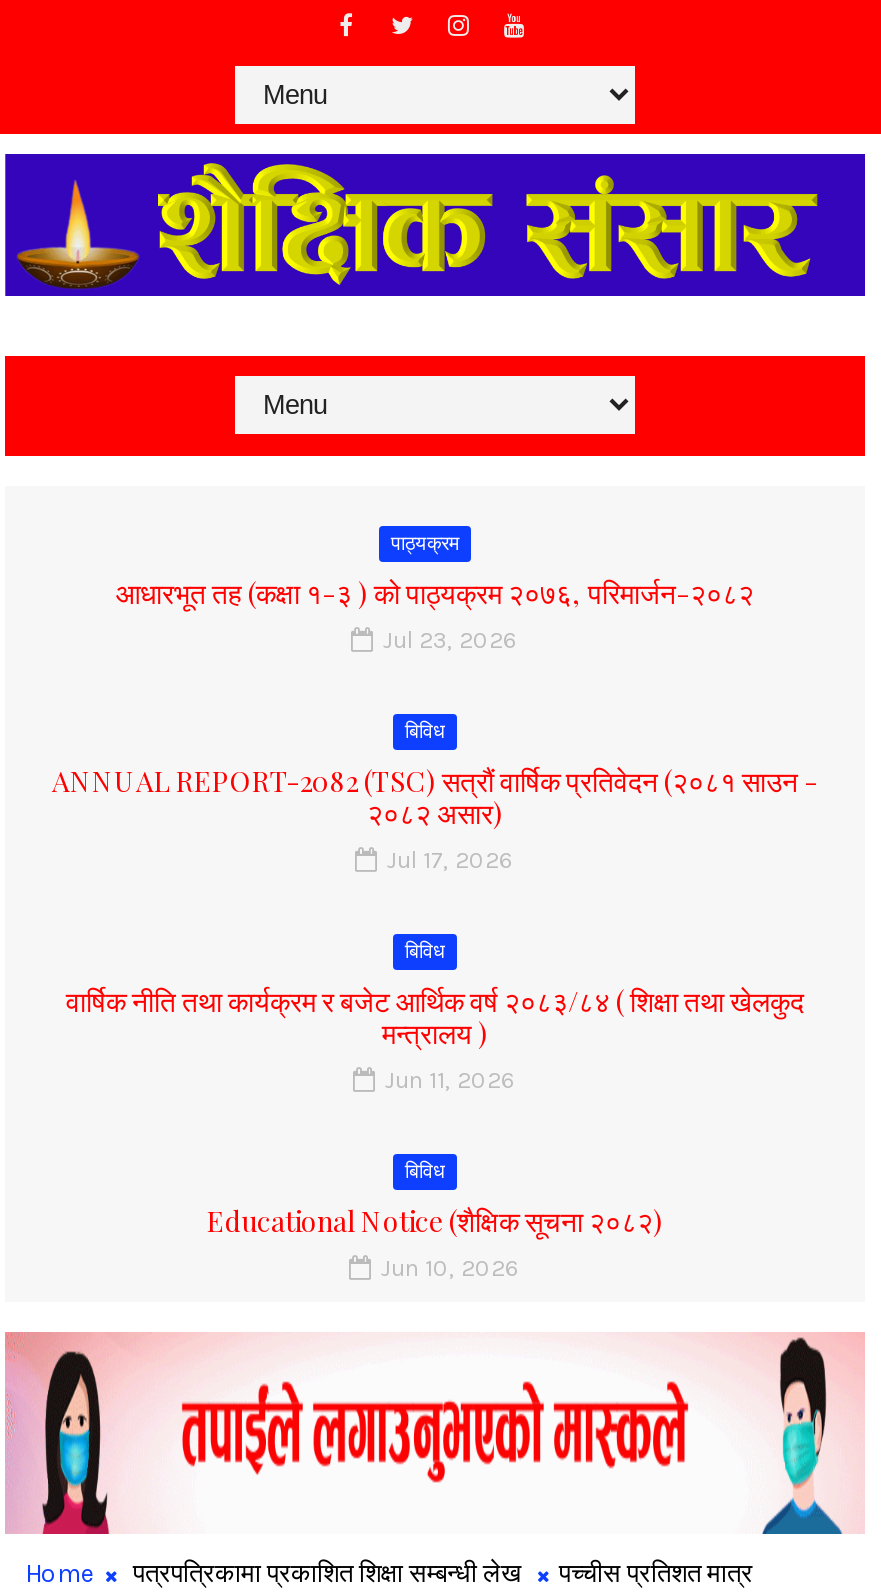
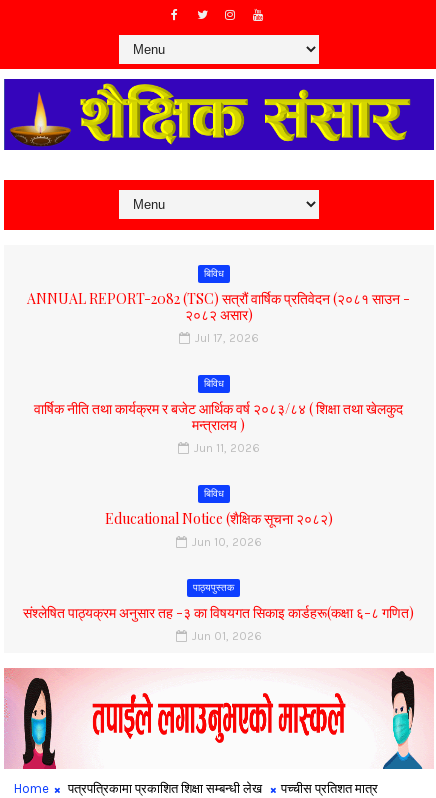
[116,531,754,653] पाठ्यक्रम | आधारभूत तह (कक्षा १-३ ) को पाठ्यक्रम २०७६, परिमार्जन-२०८२ | Jul 23, 2026 -> none
moved [52,719,818,1281] -> [27,267,410,548]: बिविध | ANNUAL REPORT-2082 (TSC) सत्रौं वार्षिक प्रतिवेदन (२०८१ साउन - | २०८२ असार) | ... | Educational Notice (शैक्षिक सूचना २०८२) | Jun 10, 2026
none -> [23,581,414,642] पाठ्यपुस्तक | संश्लेषित पाठ्यक्रम अनुसार तह -३ का विषयगत सिकाइ कार्डहरू(कक्षा ६-८ गणित) | Jun 01, 2026

